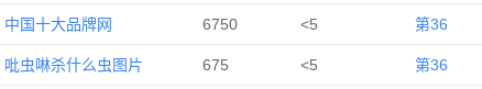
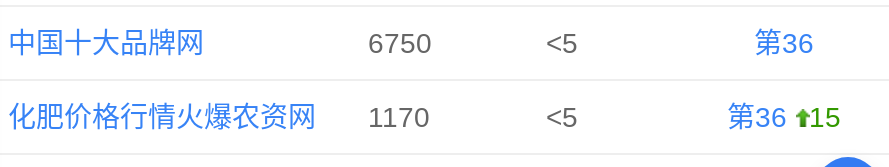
[4,56,229,74] 吡虫啉杀什么虫图片 | 675 -> [8,101,430,133] 化肥价格行情火爆农资网 | 1170
none -> [809,101,841,133] 15

